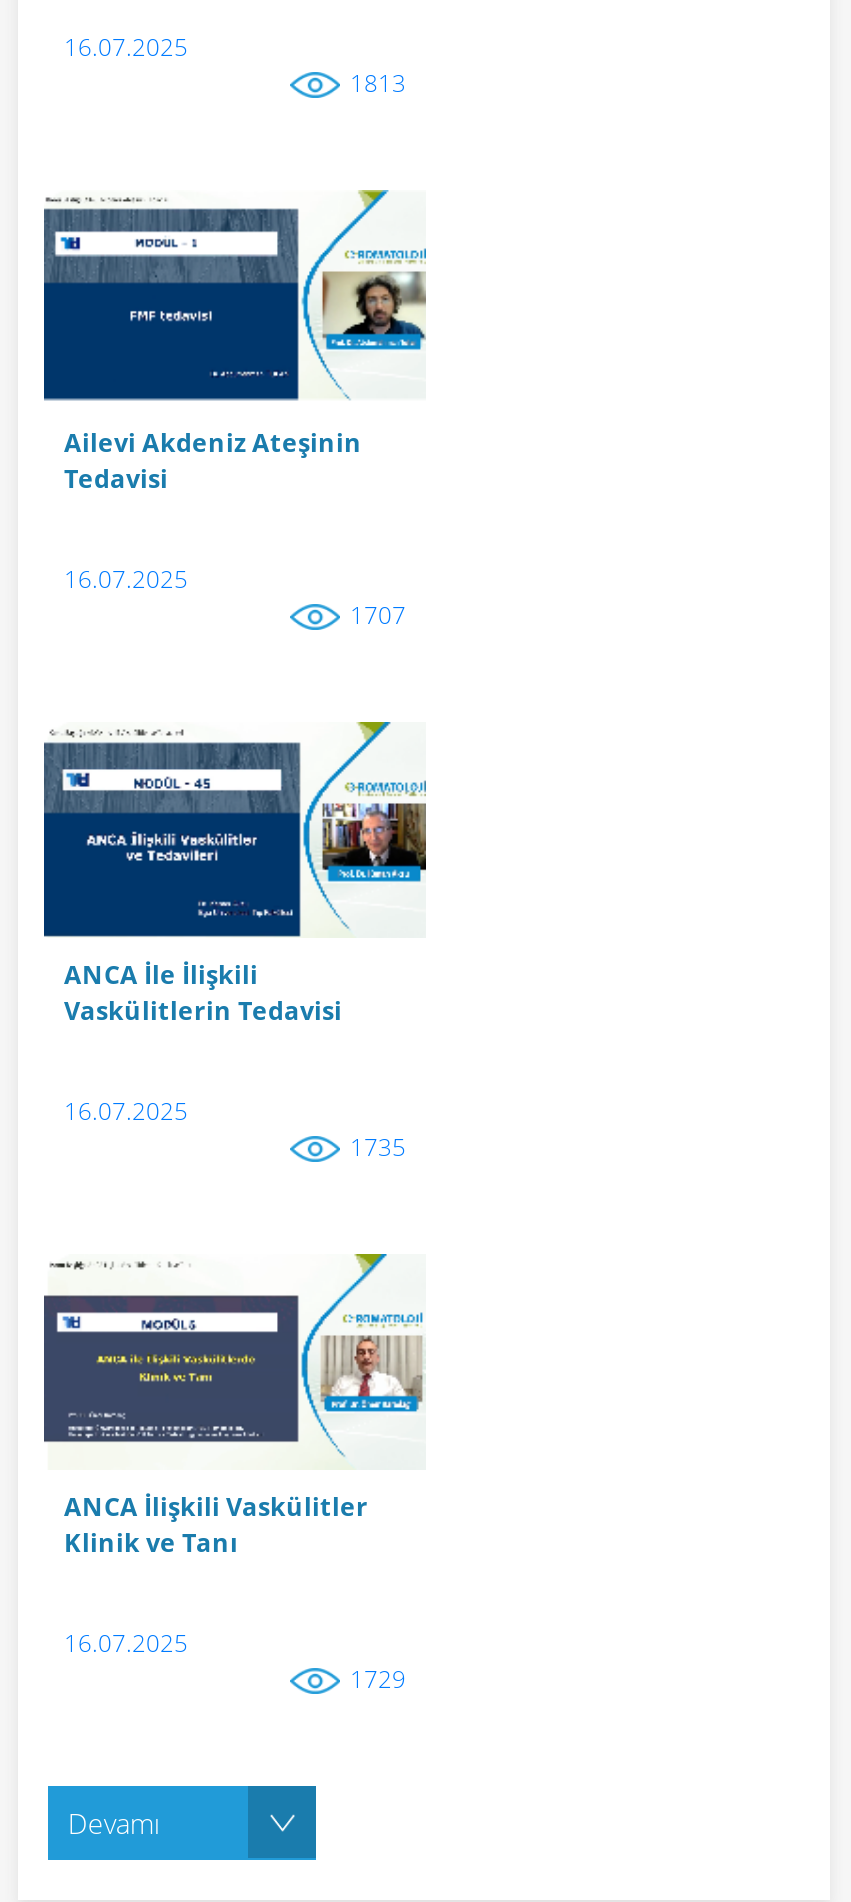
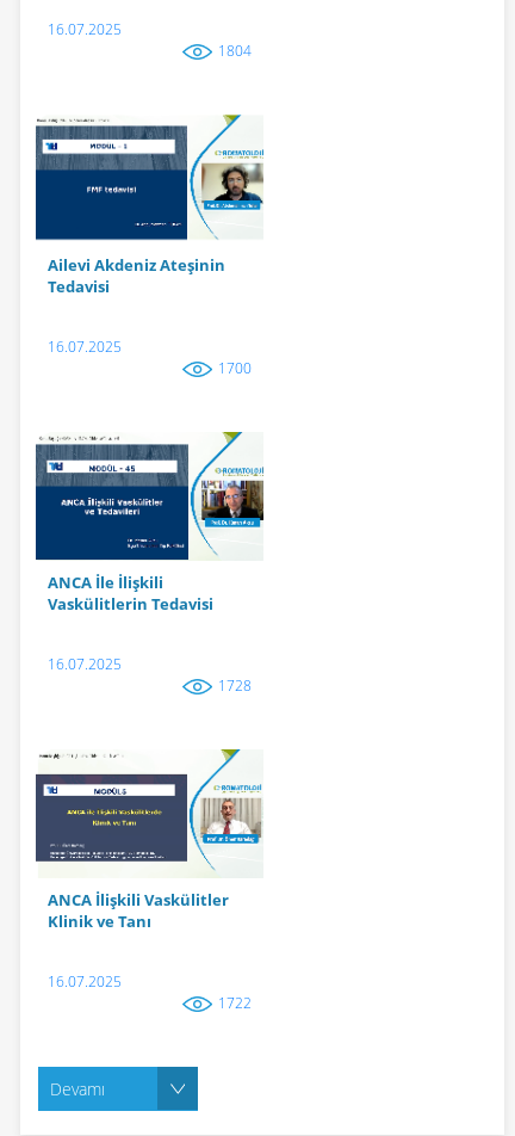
[350,65,406,99] 1813 -> [218,40,252,60] 1804
[350,597,406,631] 1707 -> [218,358,252,378] 1700
[350,1129,406,1163] 1735 -> [218,675,252,695] 1728
[350,1661,406,1695] 1729 -> [218,992,252,1013] 1722

